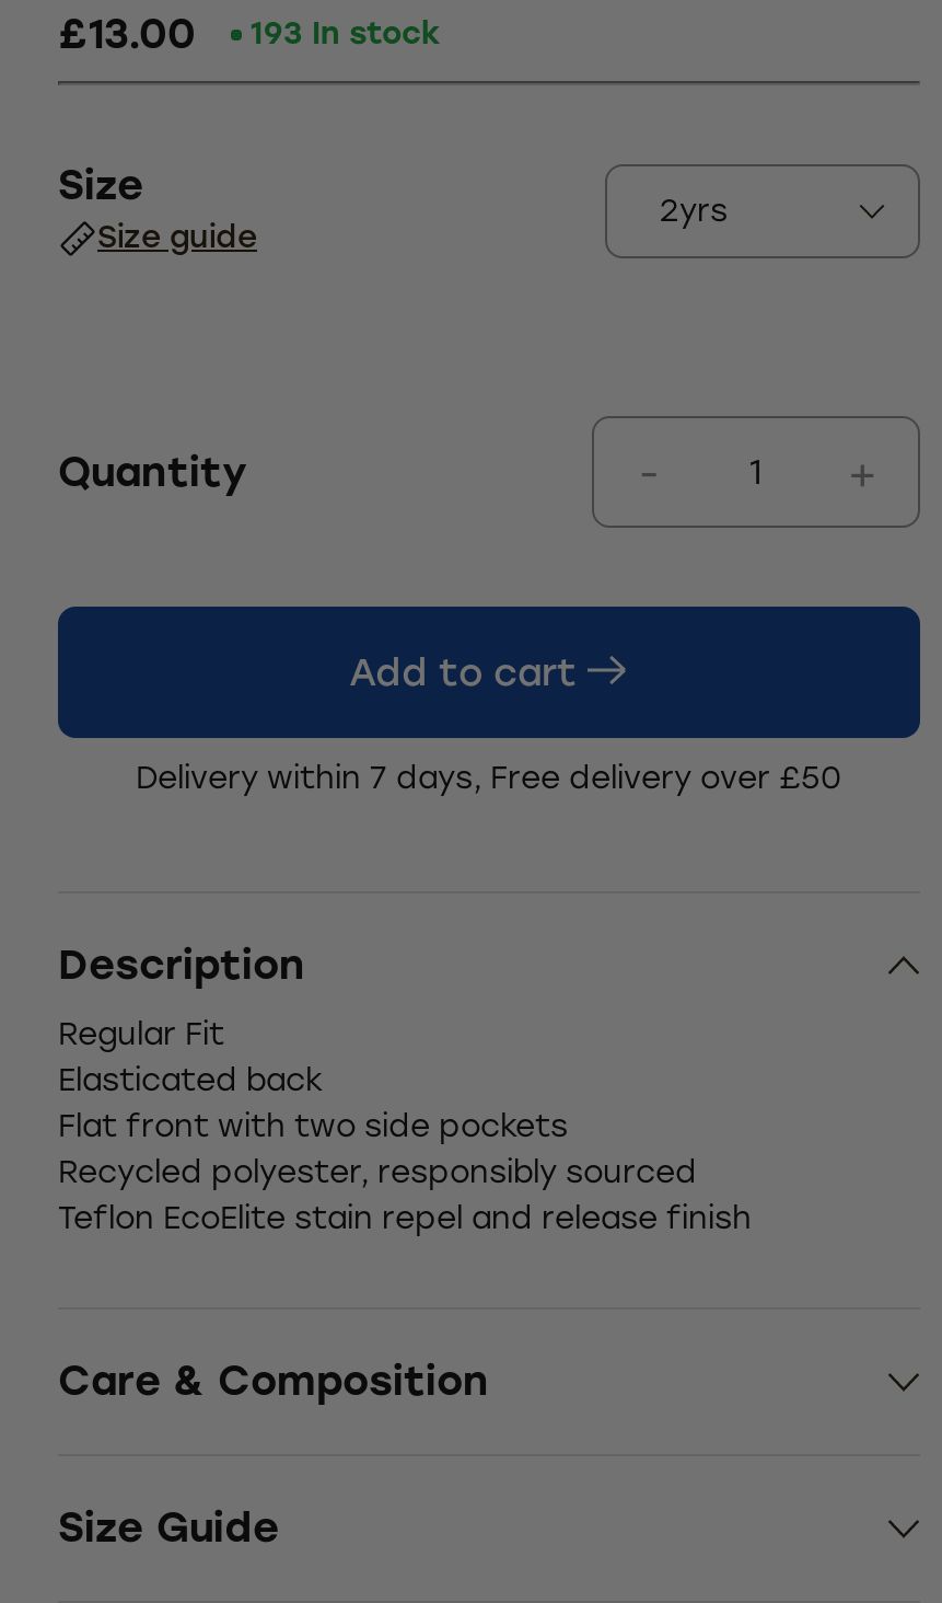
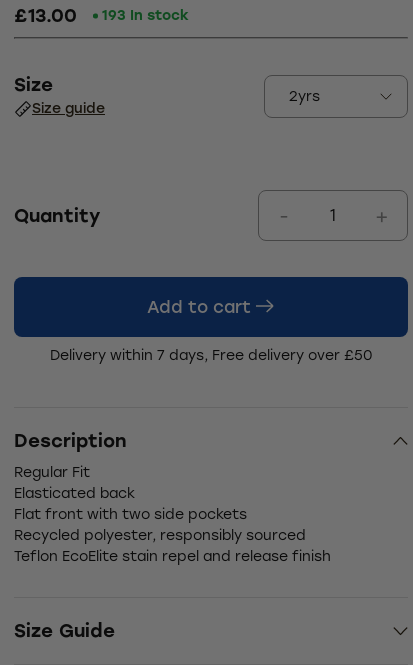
[58,1356,489,1406] Care & Composition -> none

